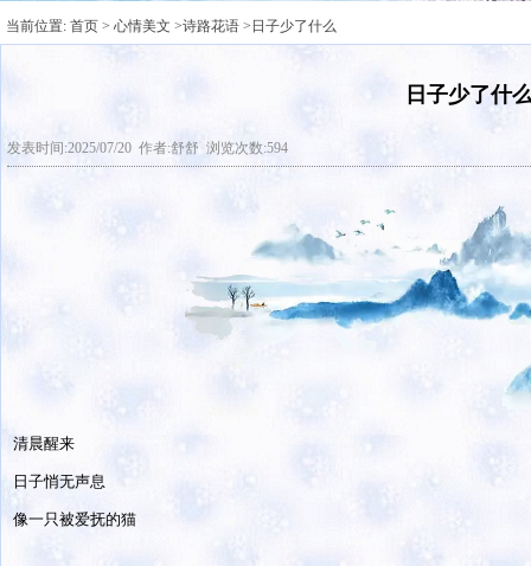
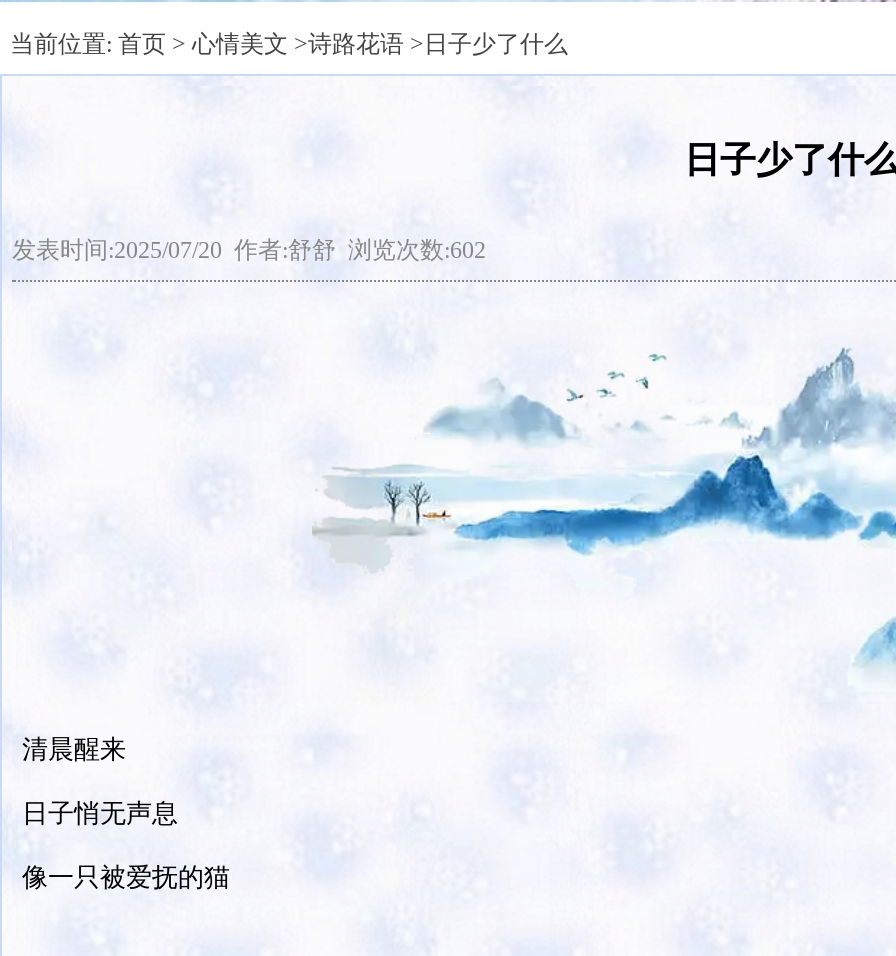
[7,140,295,156] 发表时间:2025/07/20 作者:舒舒 浏览次数:594 -> [12,236,498,264] 发表时间:2025/07/20 作者:舒舒 浏览次数:602

